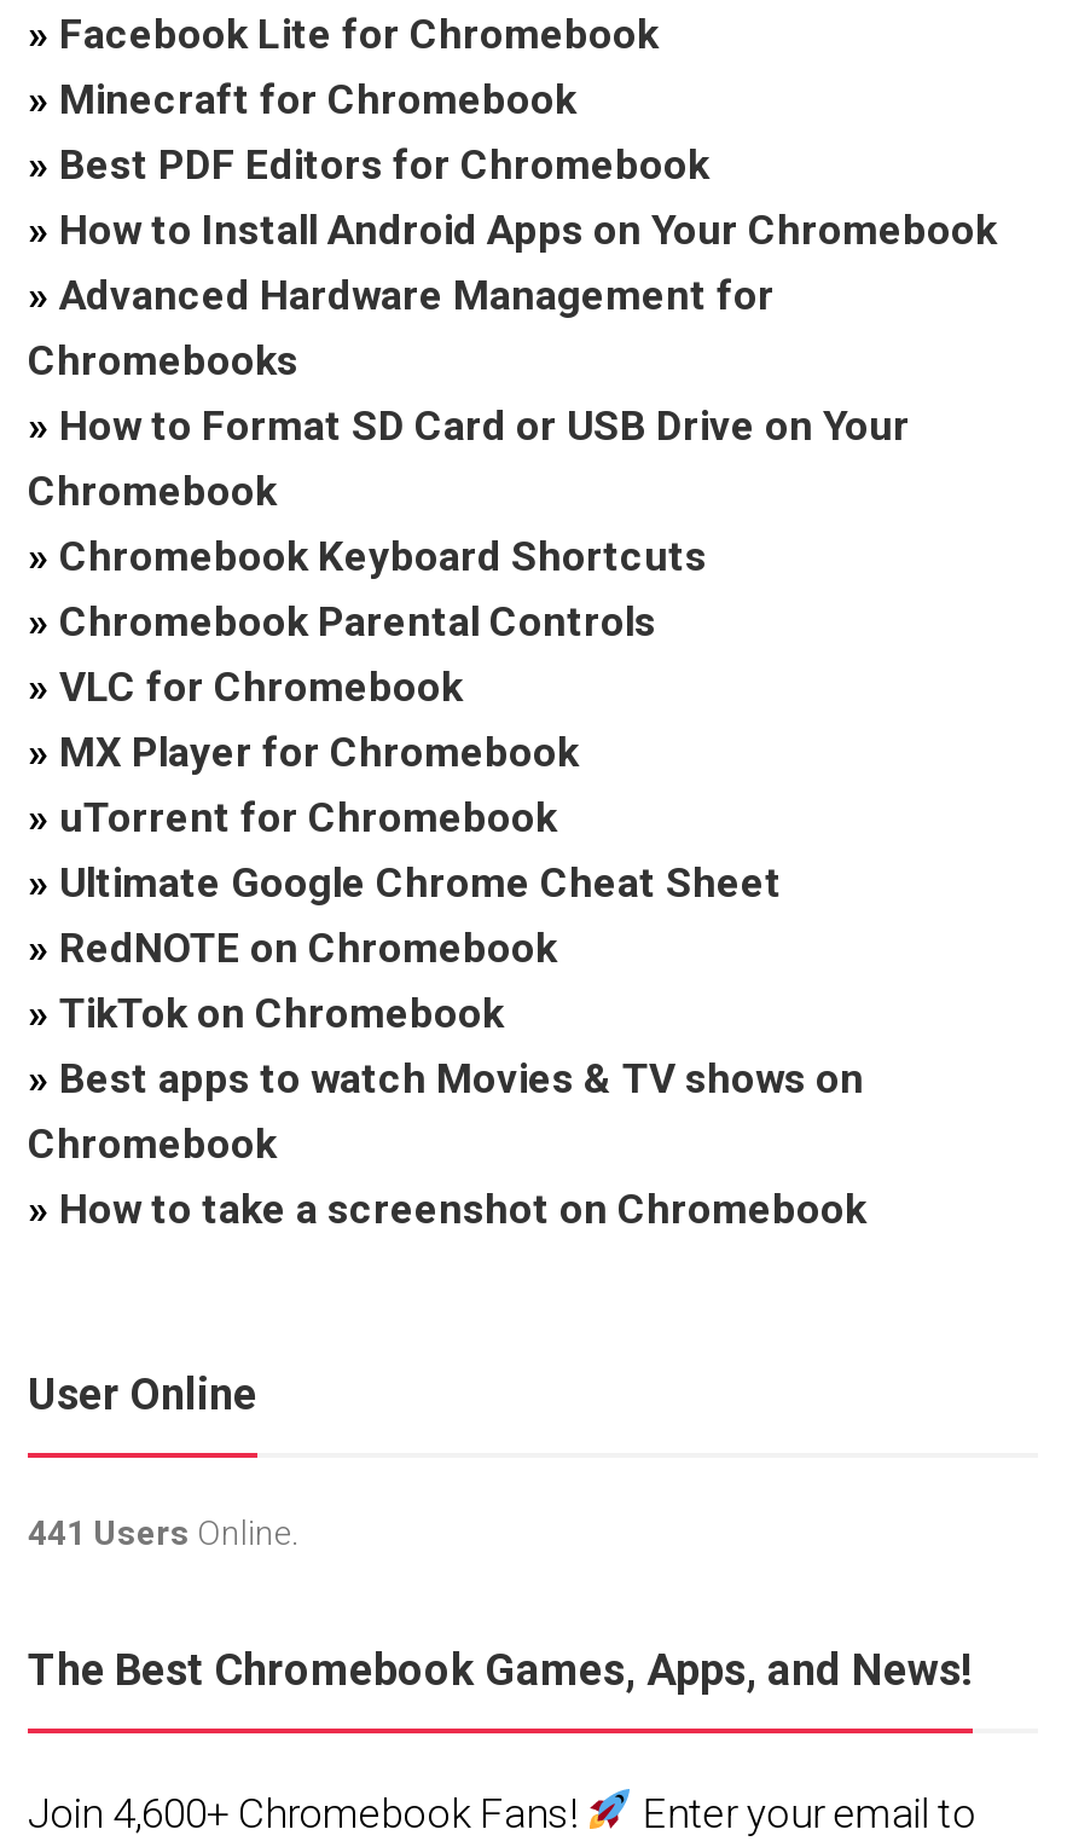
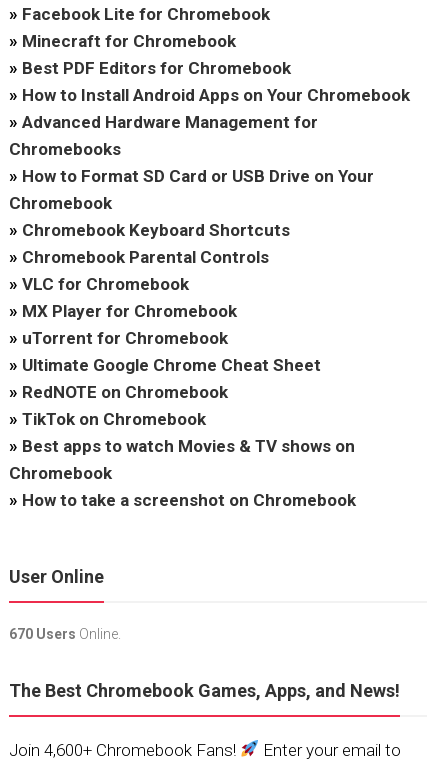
[28,1513,298,1551] 441 Users Online. -> [9,626,121,642] 670 Users Online.

